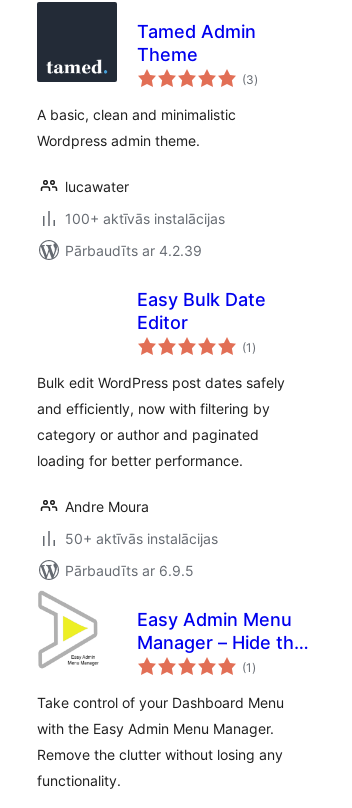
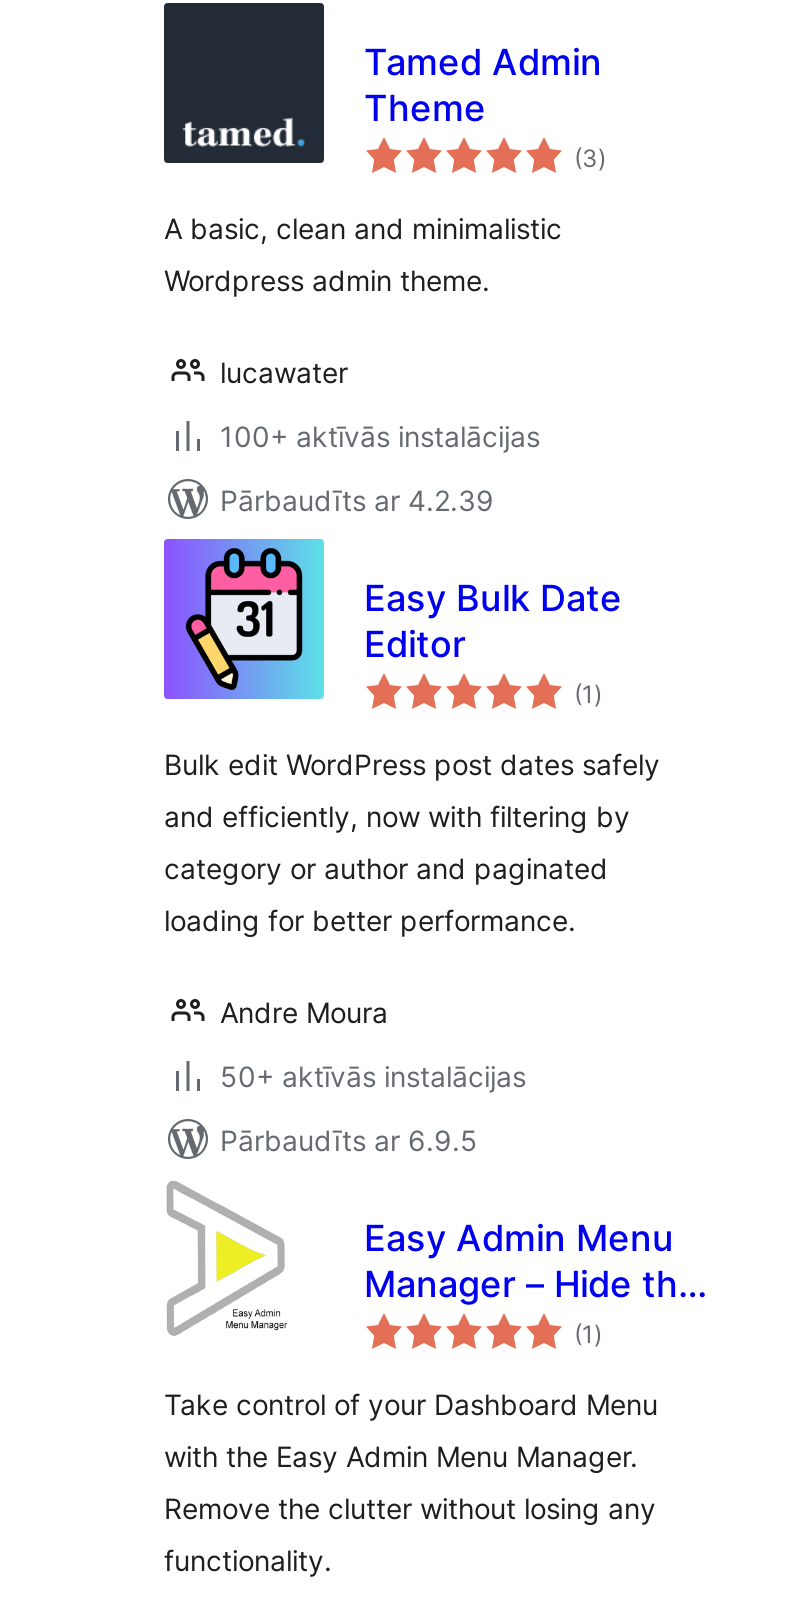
none -> [162,537,326,701] [image]

